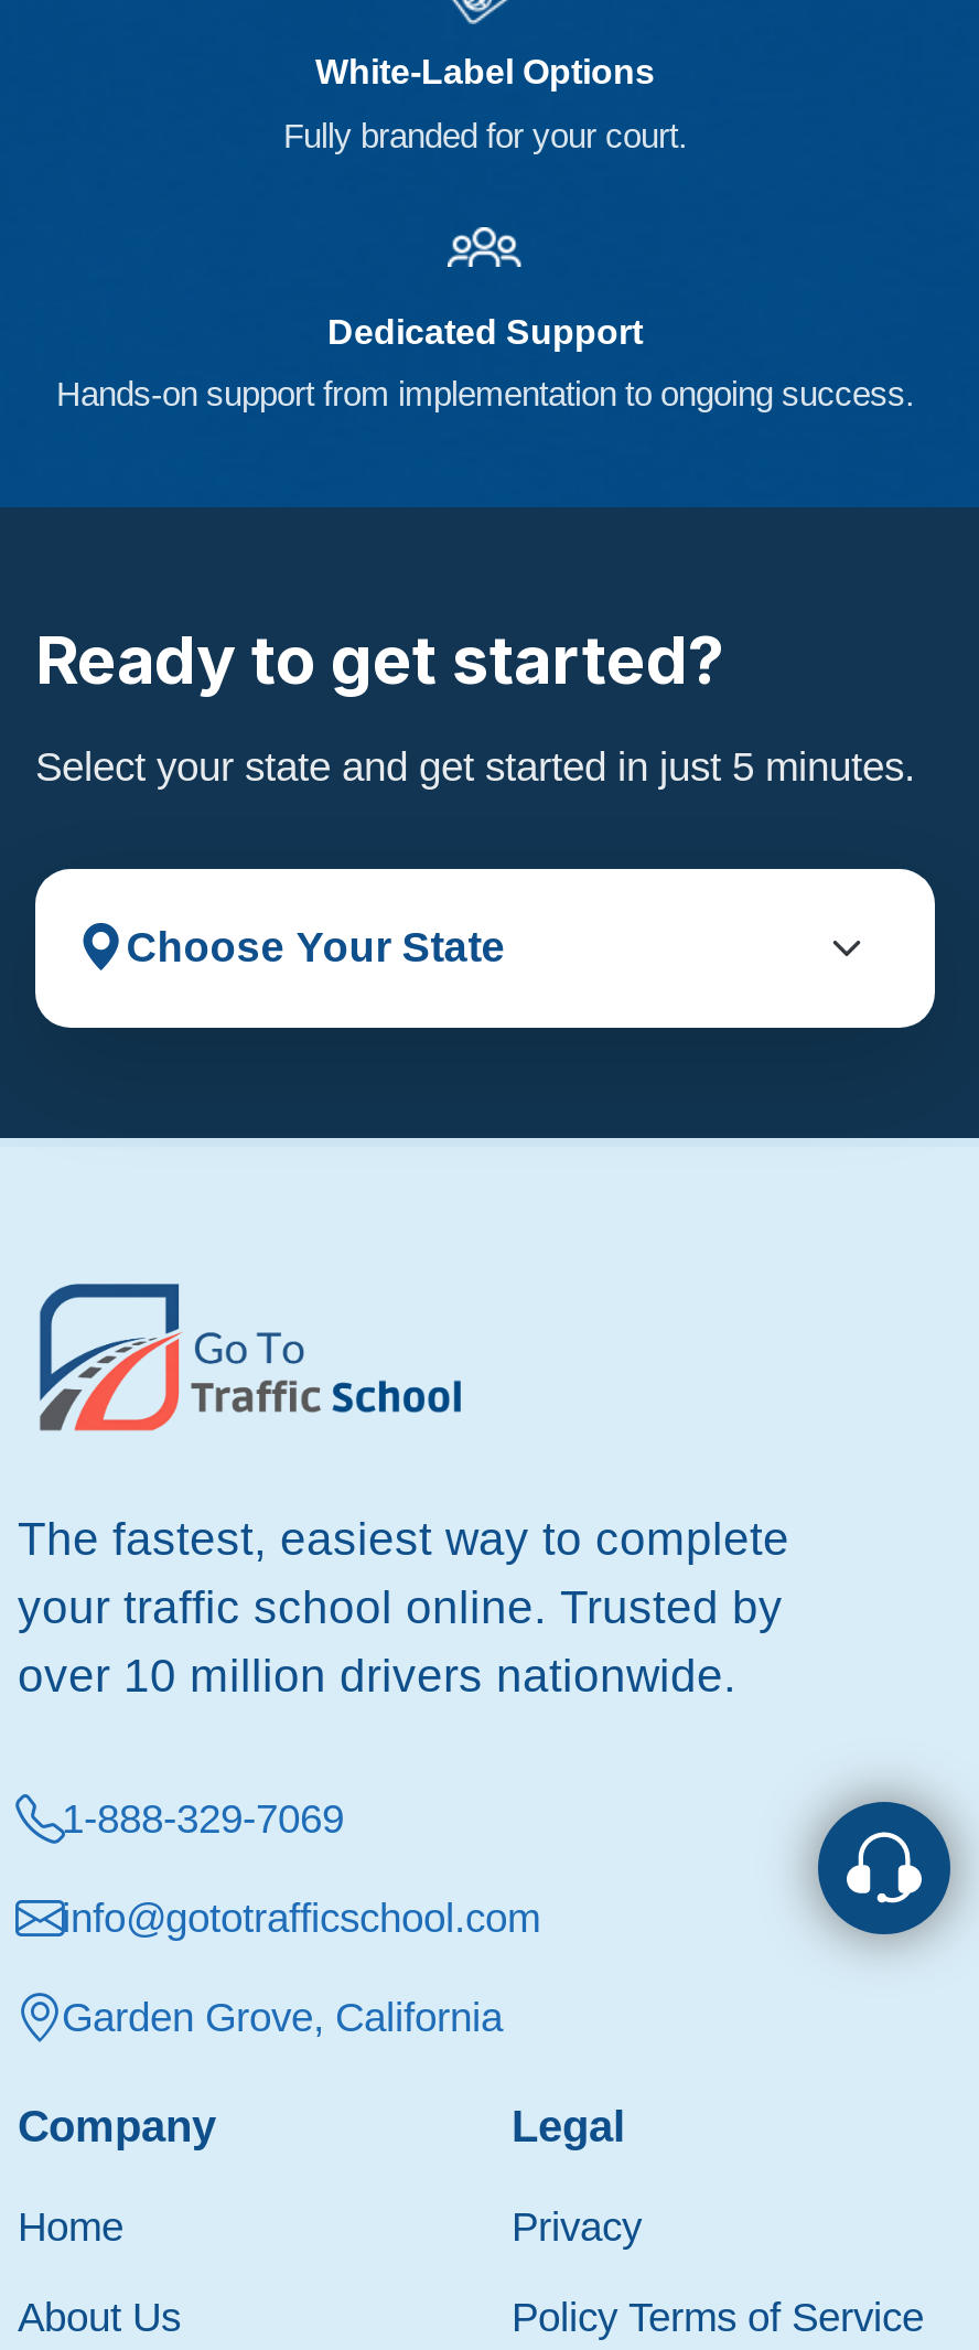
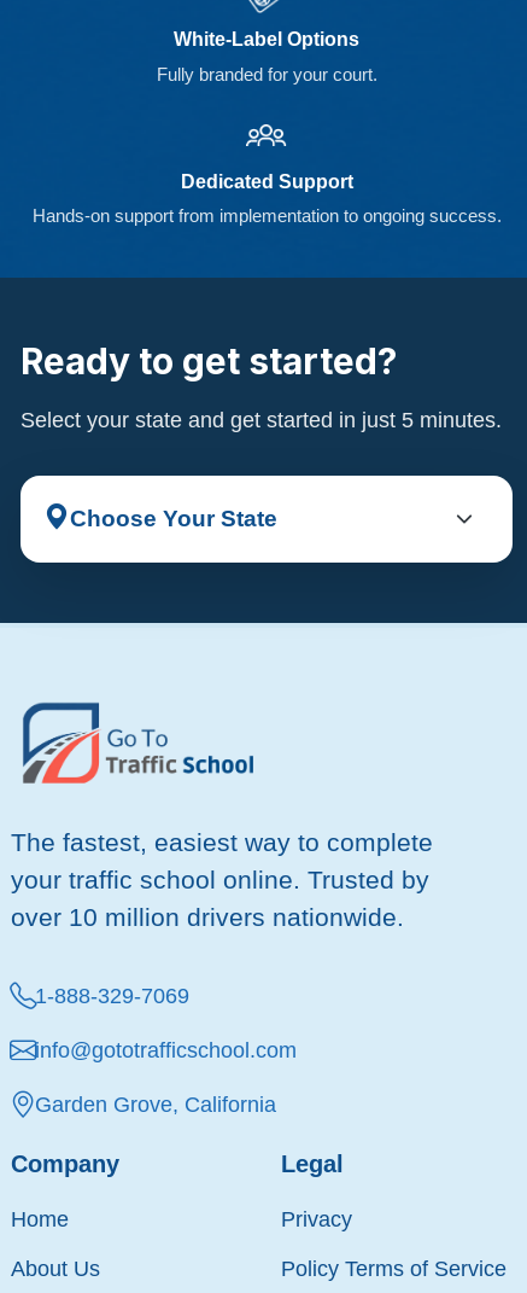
[805,1789,964,1947] [image] -> none

